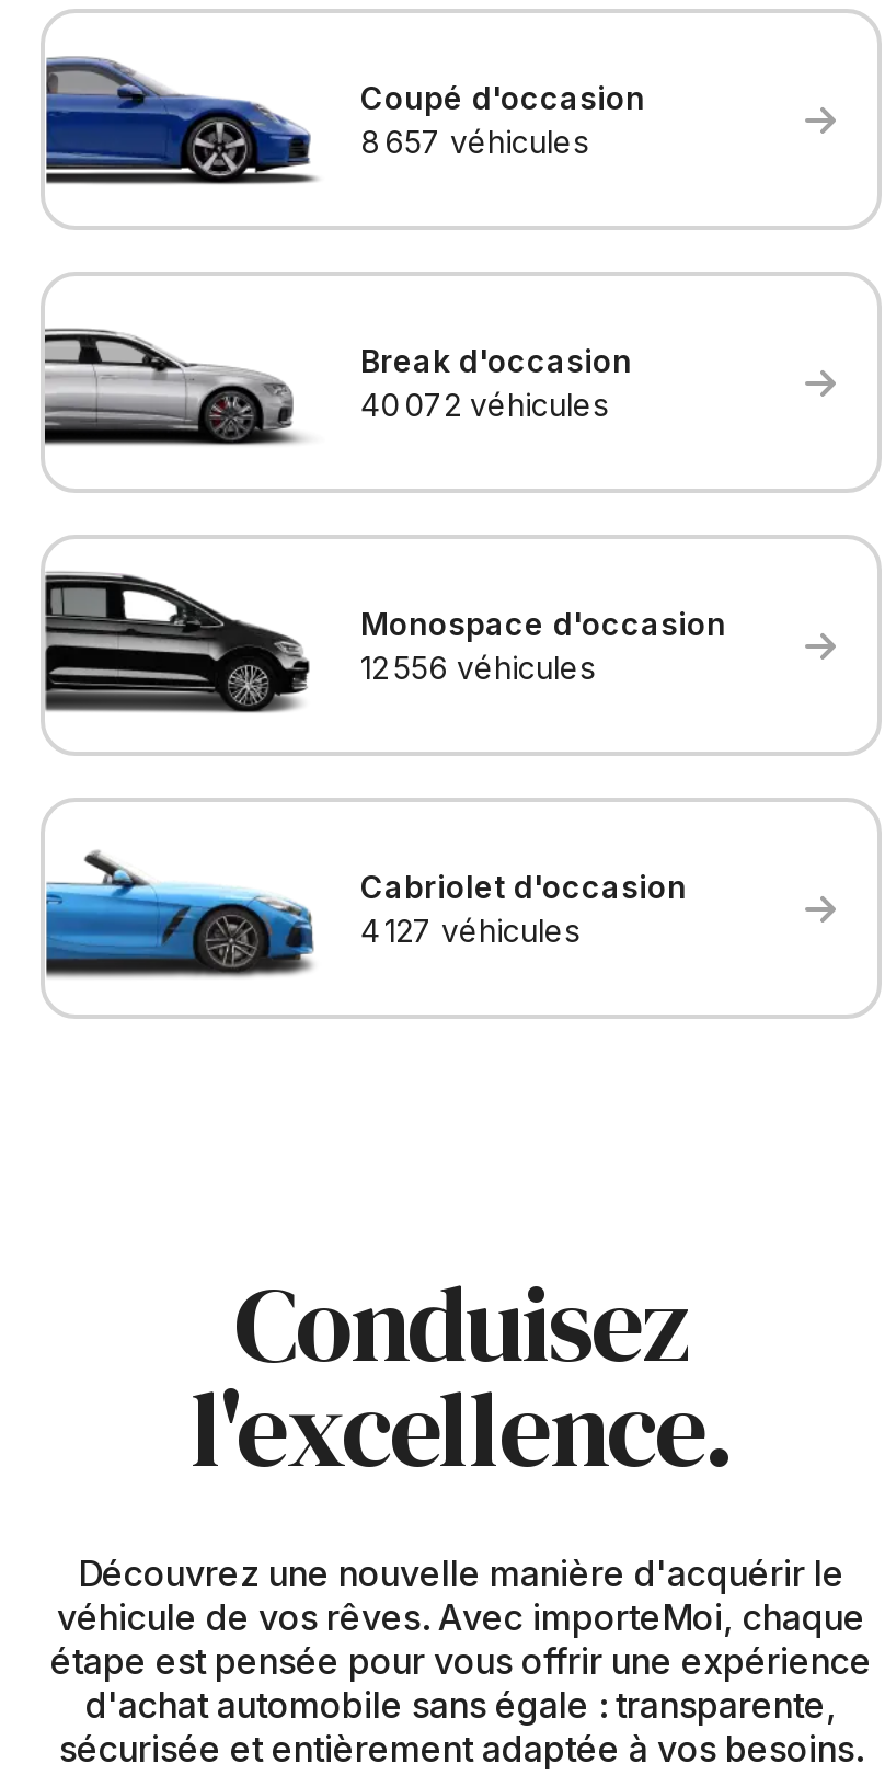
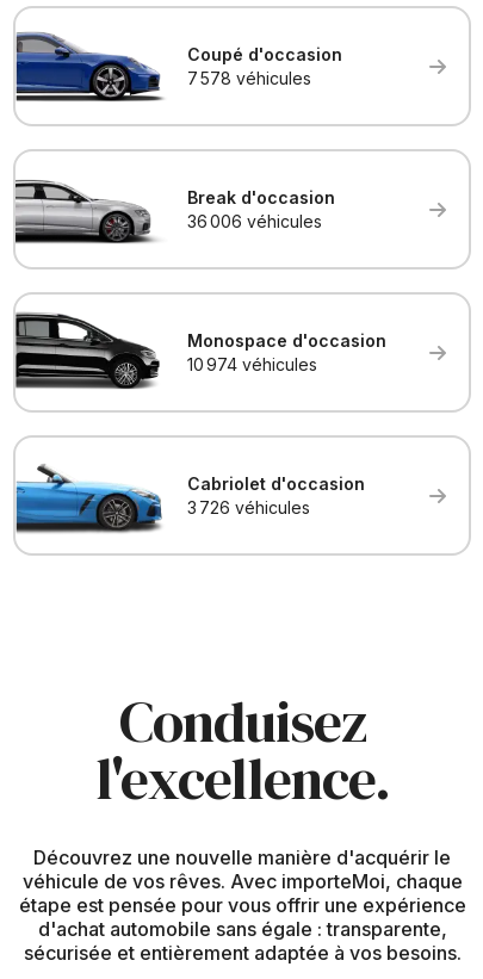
[360,122,588,159] 8 657 véhicules -> [187,67,311,88] 7 578 véhicules
[360,385,608,422] 40 072 véhicules -> [187,210,322,231] 36 006 véhicules
[360,648,595,685] 12 556 véhicules -> [187,354,317,374] 10 974 véhicules
[360,910,579,948] 4 127 véhicules -> [187,497,310,517] 3 726 véhicules

